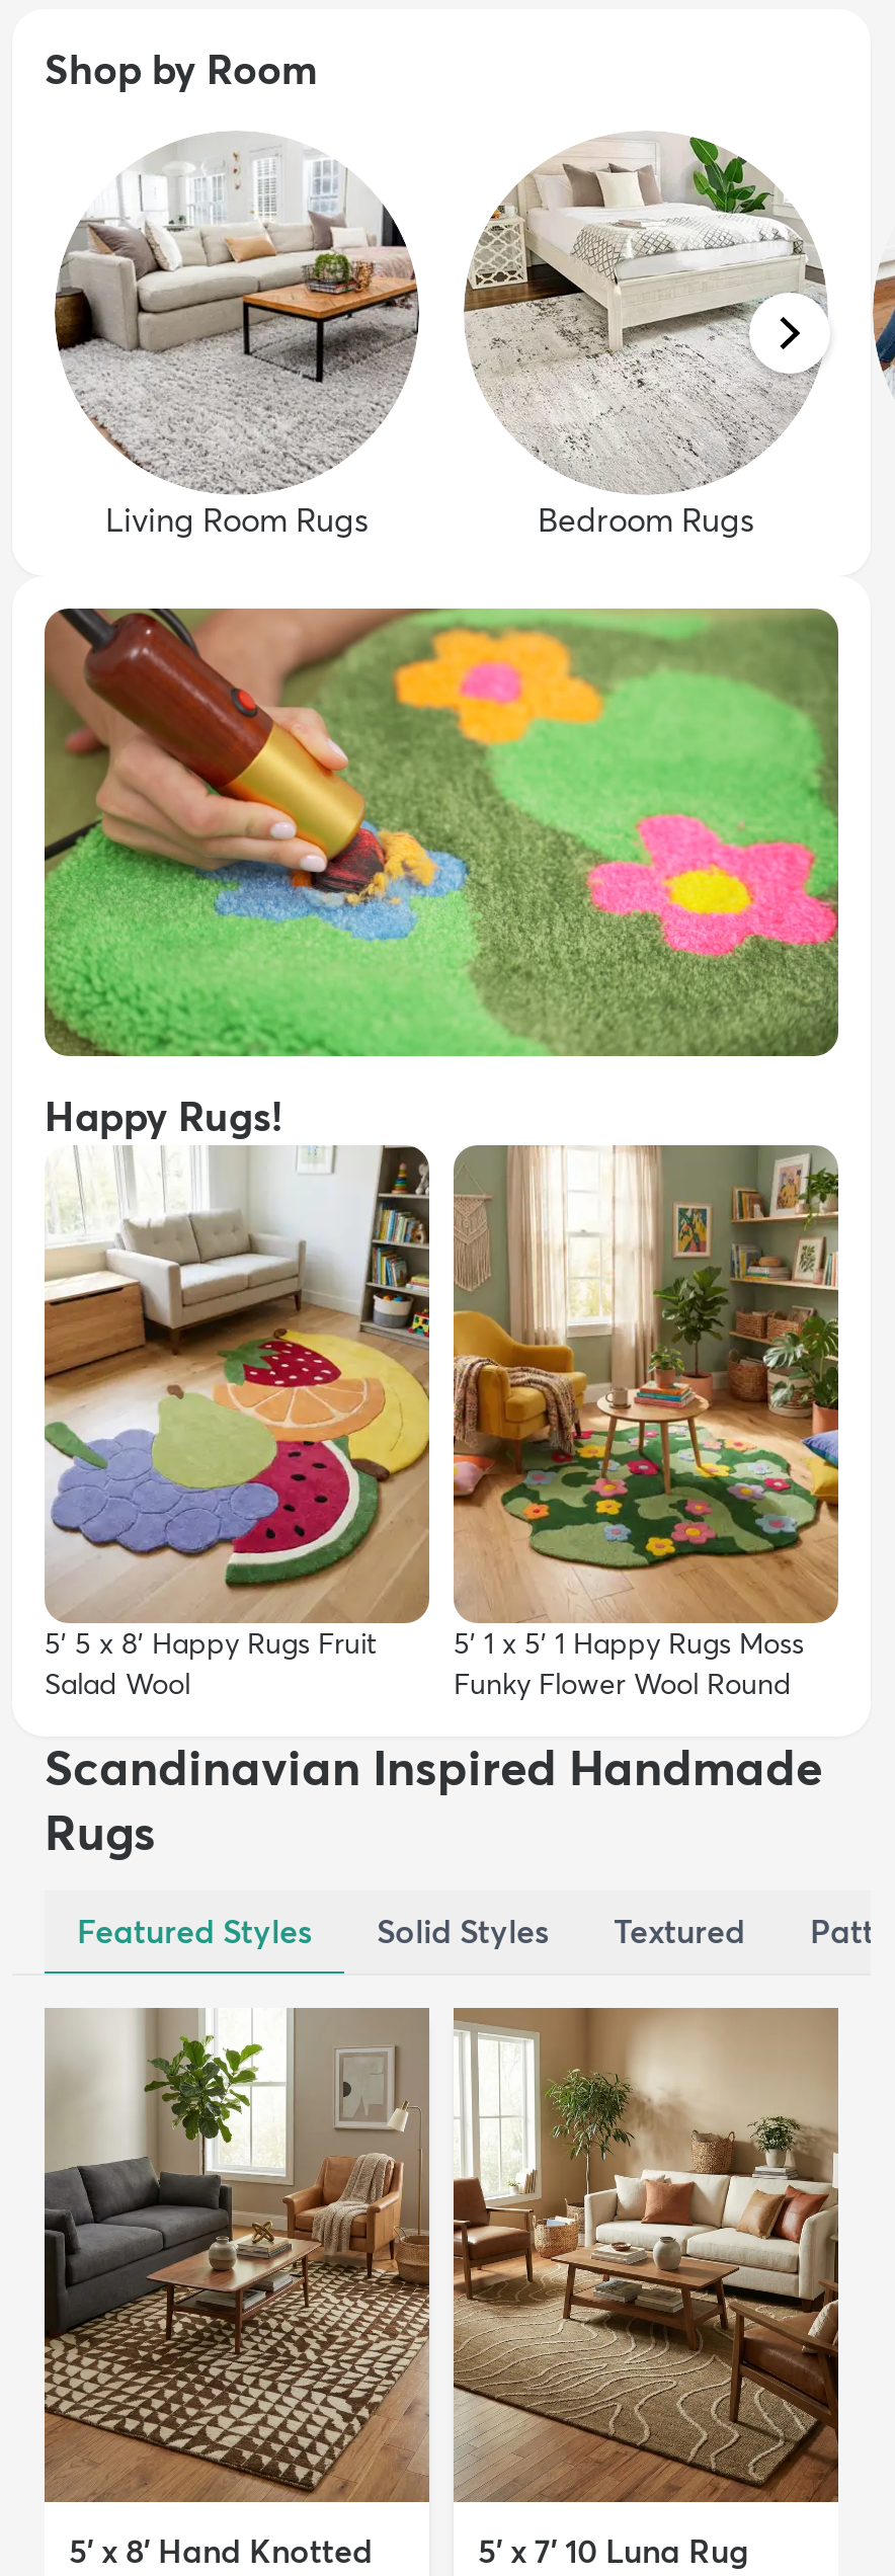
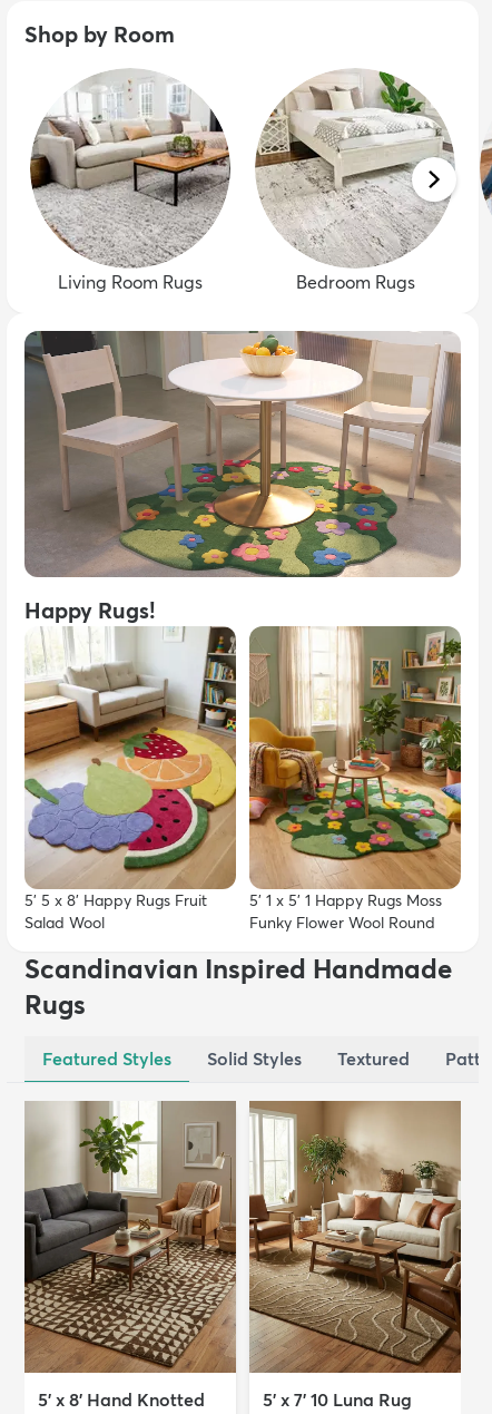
[45,607,838,1058] [image] -> [24,330,461,578] [image]

